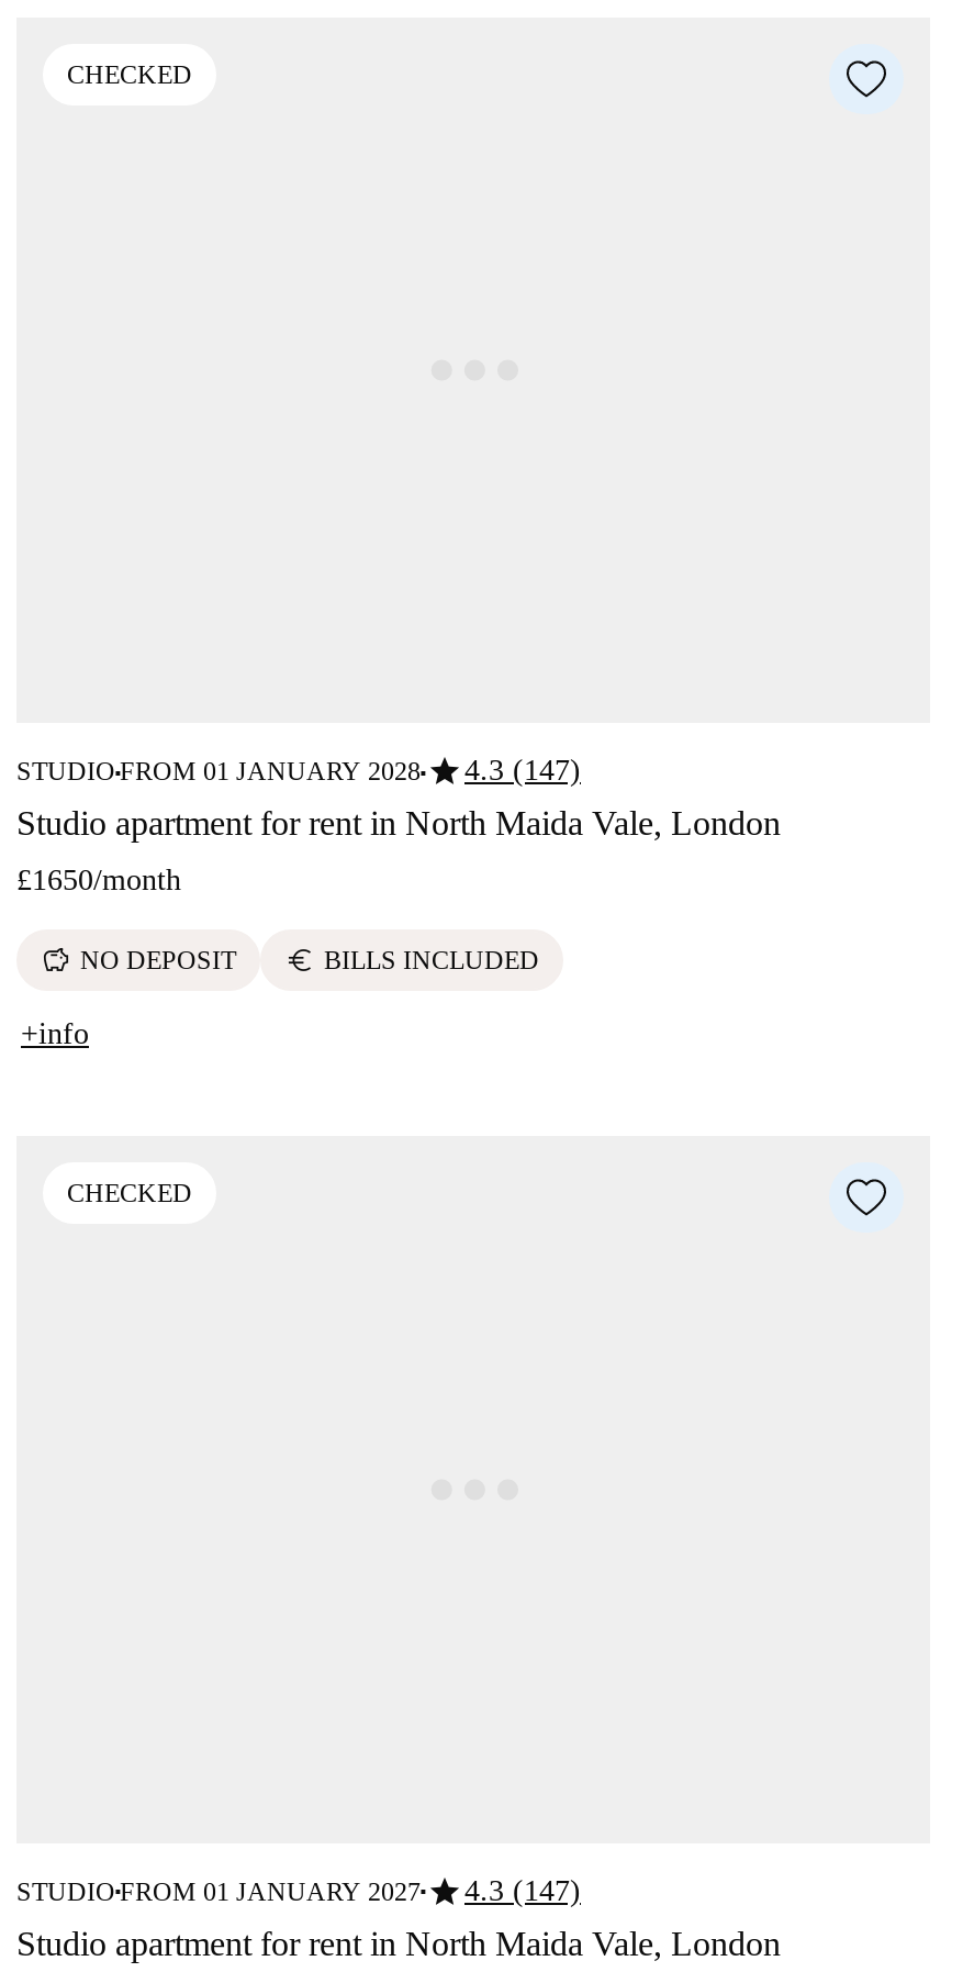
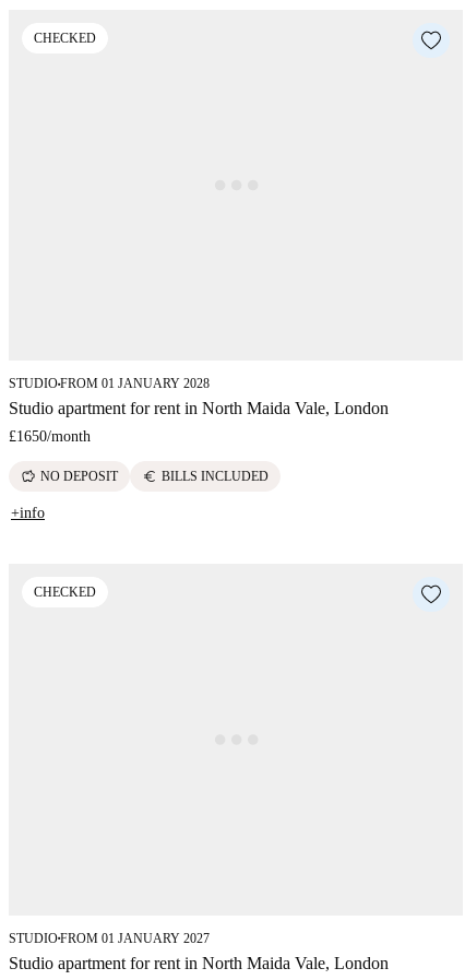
[16,748,581,796] STUDIO FROM 01 JANUARY 2028 star4.3 (147) -> [9,376,210,391] STUDIO FROM 01 JANUARY 2028
[16,1867,581,1916] STUDIO FROM 01 JANUARY 2027 star4.3 (147) -> [9,931,210,946] STUDIO FROM 01 JANUARY 2027

